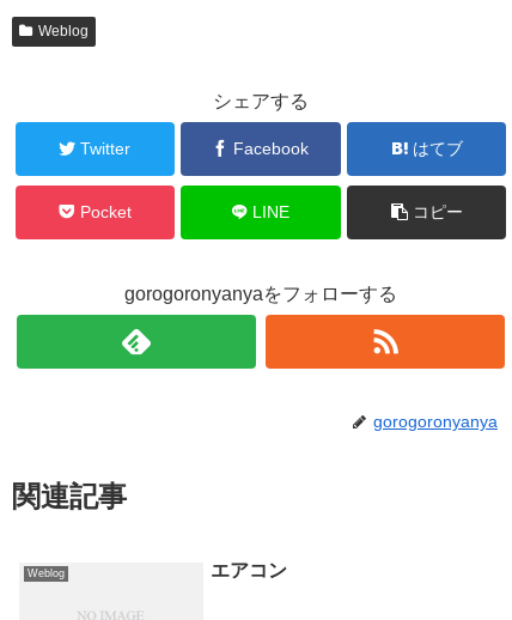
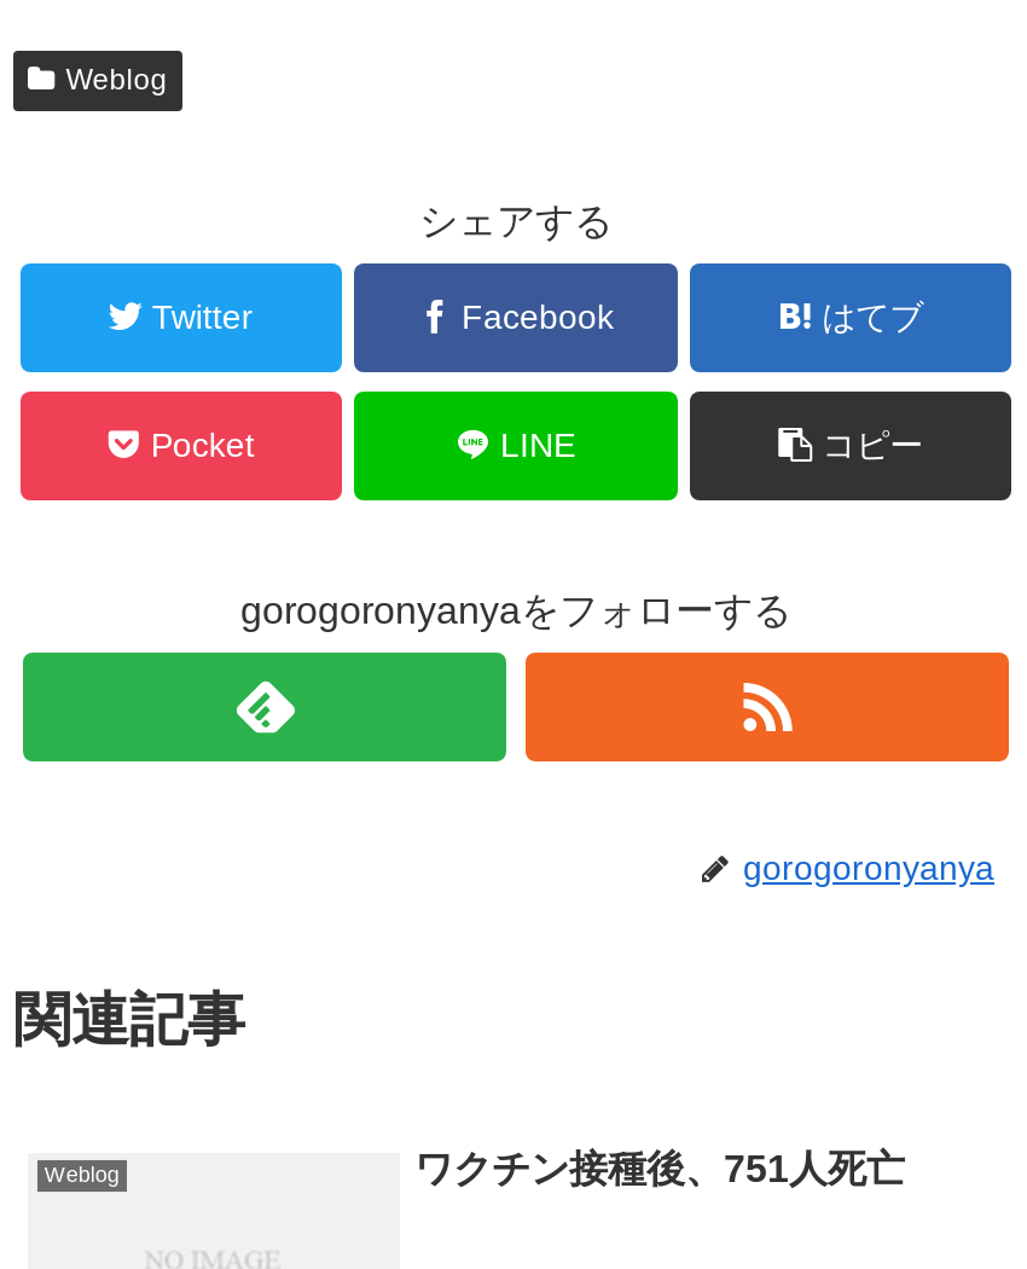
[211,560,287,580] エアコン -> [414,1147,905,1188] ワクチン接種後、751人死亡

